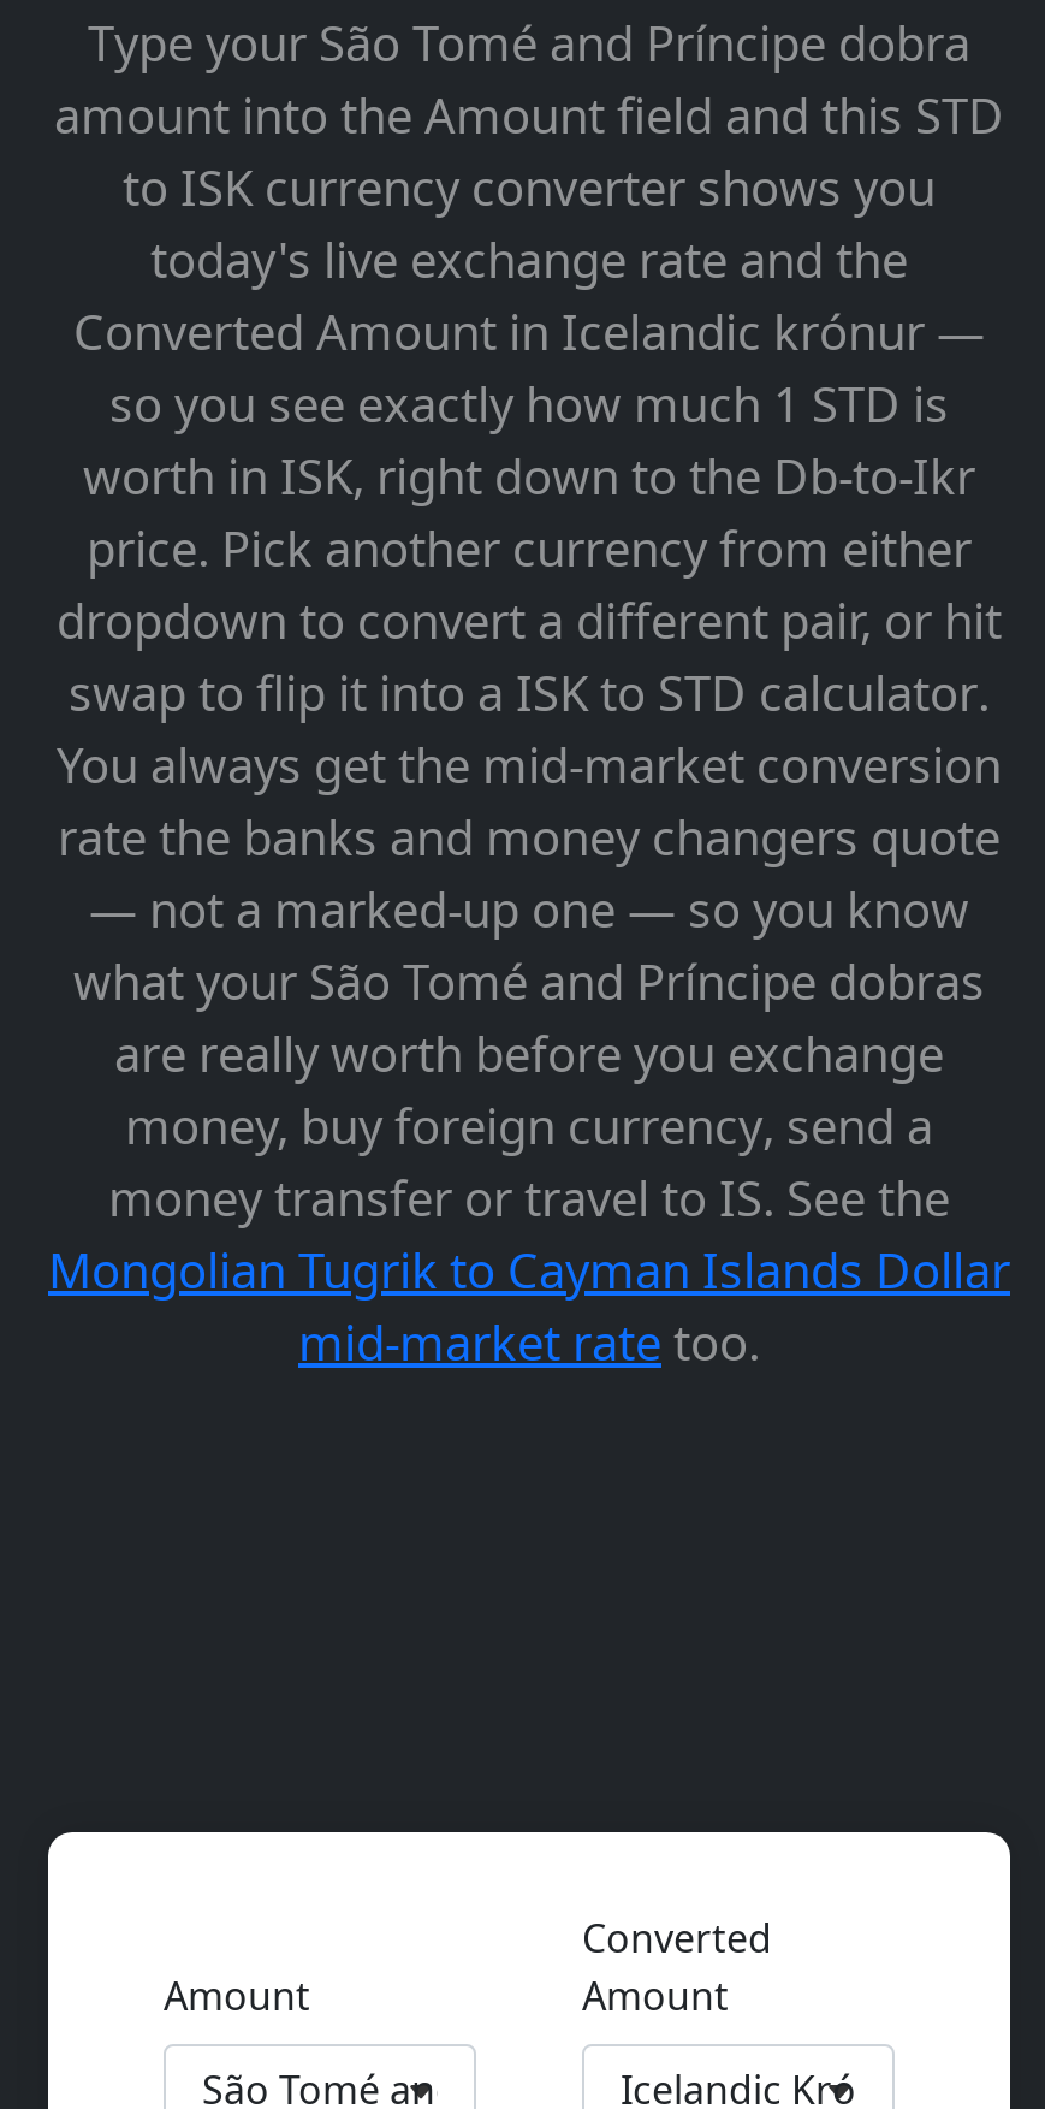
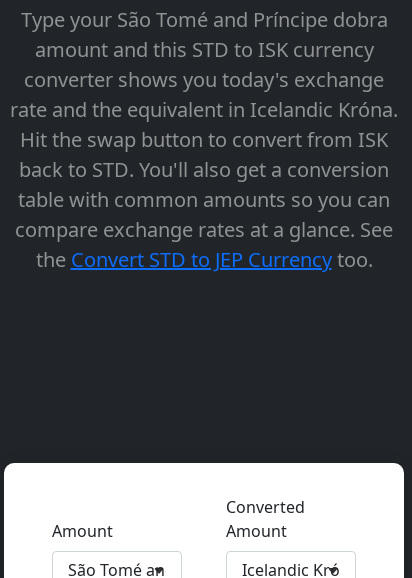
[48,83,1010,1375] amount into the Amount field and this STD | to ISK currency converter shows you | today's live exchange rate and the | Converted Amount in Icelandic krónur — | so you see exactly how much 1 STD is | worth in ISK, right down to the Db-to-Ikr | price. Pick another currency from either | dropdown to convert a different pair, or hit | swap to flip it into a ISK to STD calculator. | You always get the mid-market conversion | rate the banks and money changers quote | — not a marked-up one — so you know | what your São Tomé and Príncipe dobras | are really worth before you exchange | money, buy foreign currency, send a | money transfer or travel to IS. See the | Mongolian Tugrik to Cayman Islands Dollar | mid-market rate too. -> [10,36,398,273] amount and this STD to ISK currency | converter shows you today's exchange | rate and the equivalent in Icelandic Króna. | Hit the swap button to convert from ISK | back to STD. You'll also get a conversion | table with common amounts so you can | compare exchange rates at a glance. See | the Convert STD to JEP Currency too.

